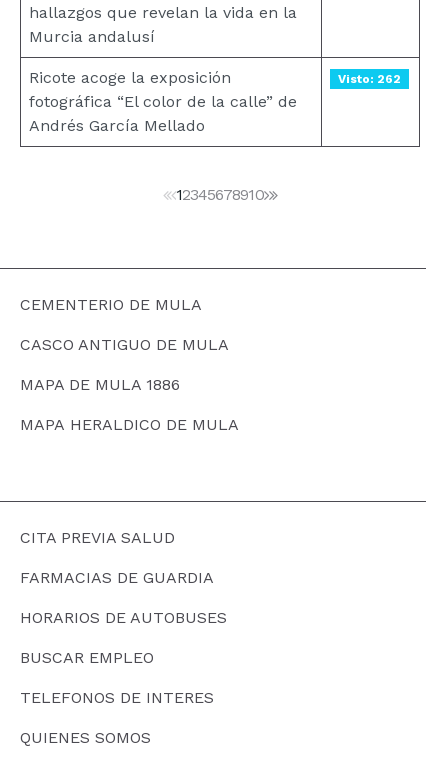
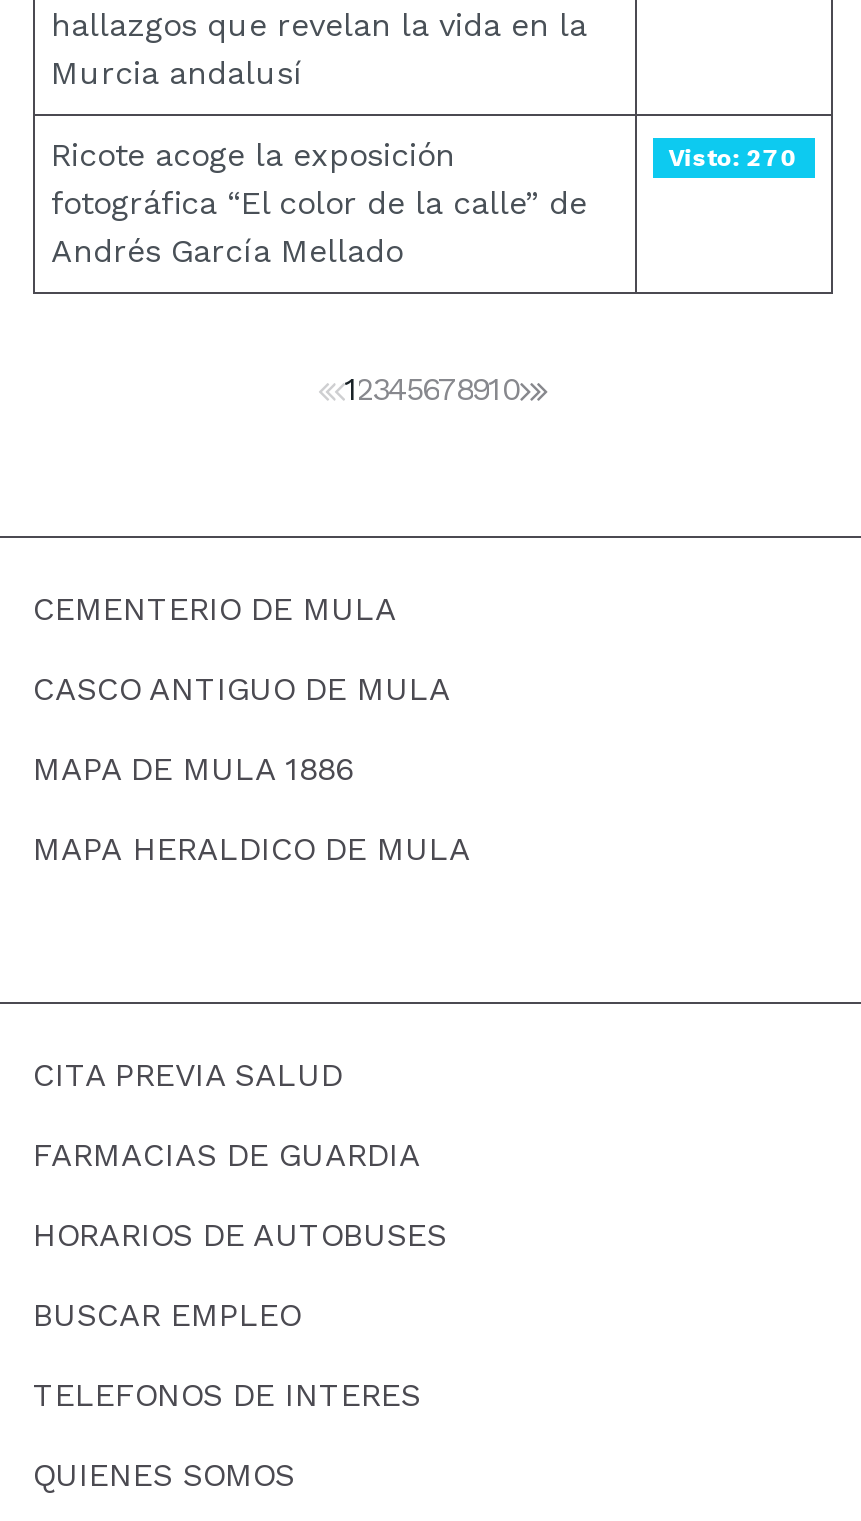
[338,72,401,86] Visto: 262 -> [669,144,799,172] Visto: 270

